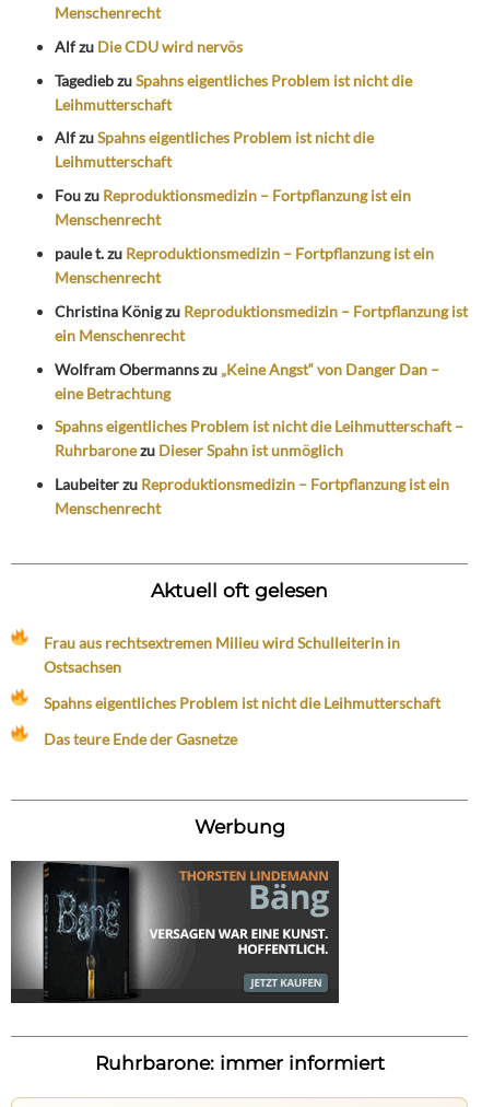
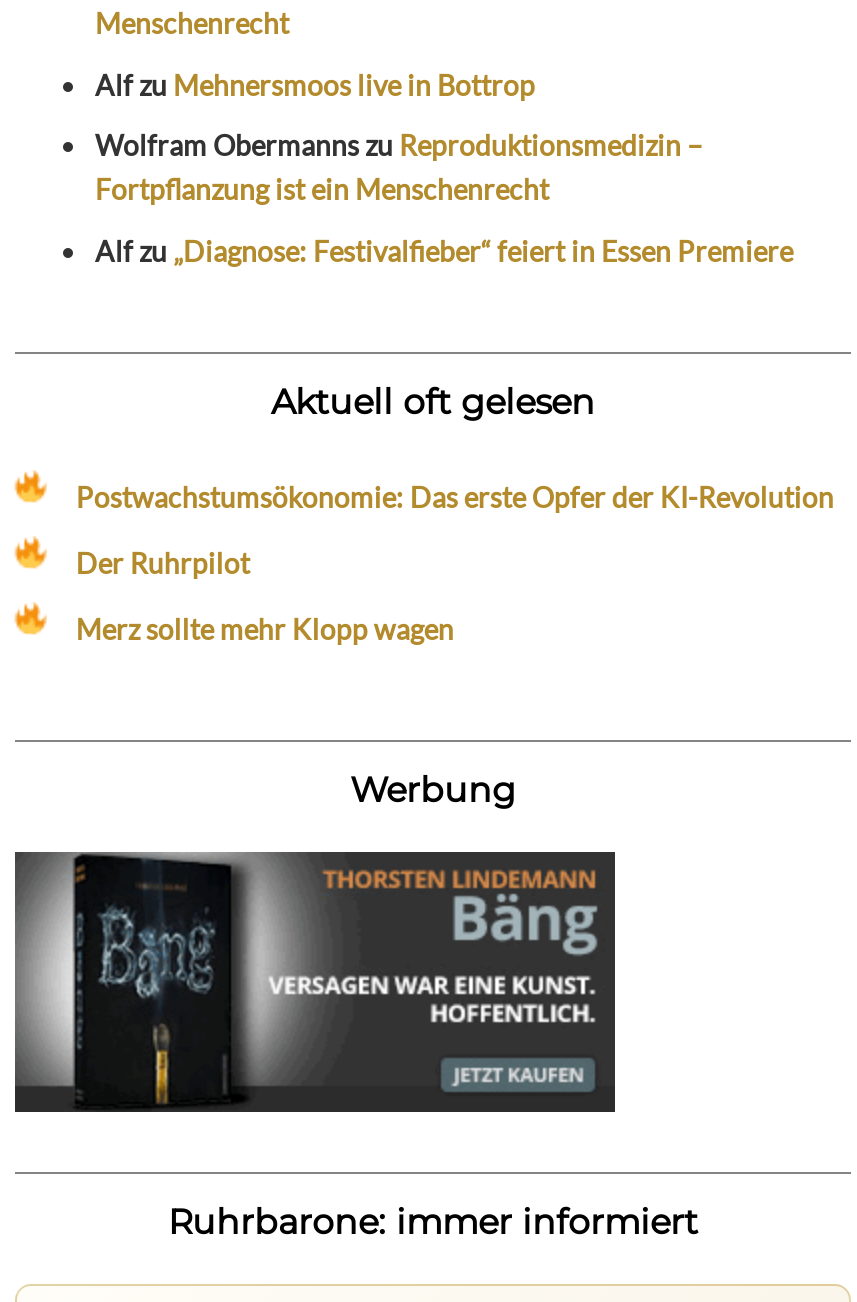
[55,37,468,518] Alf zu Die CDU wird nervös | Tagedieb zu Spahns eigentliches Problem ist nicht die | Leihmutterschaft | Alf zu Spahns eigentliches Problem ist nicht die | Leihmutterschaft | Fou zu Reproduktionsmedizin – Fortpflanzung ist ein | Menschenrecht | paule t. zu Reproduktionsmedizin – Fortpflanzung ist ein | Menschenrecht | Christina König zu Reproduktionsmedizin – Fortpflanzung ist | ein Menschenrecht | Wolfram Obermanns zu „Keine Angst“ von Danger Dan – | eine Betrachtung | Spahns eigentliches Problem ist nicht die Leihmutterschaft – | Ruhrbarone zu Dieser Spahn ist unmöglich | Laubeiter zu Reproduktionsmedizin – Fortpflanzung ist ein | Menschenrecht -> [95,68,793,269] Alf zu Mehnersmoos live in Bottrop | Wolfram Obermanns zu Reproduktionsmedizin – | Fortpflanzung ist ein Menschenrecht | Alf zu „Diagnose: Festivalfieber“ feiert in Essen Premiere
[44,633,400,676] Frau aus rechtsextremen Milieu wird Schulleiterin in | Ostsachsen -> [76,481,834,515] Postwachstumsökonomie: Das erste Opfer der KI-Revolution
[44,694,441,712] Spahns eigentliches Problem ist nicht die Leihmutterschaft -> [76,547,250,581] Der Ruhrpilot
[44,730,238,749] Das teure Ende der Gasnetze -> [76,613,454,647] Merz sollte mehr Klopp wagen

